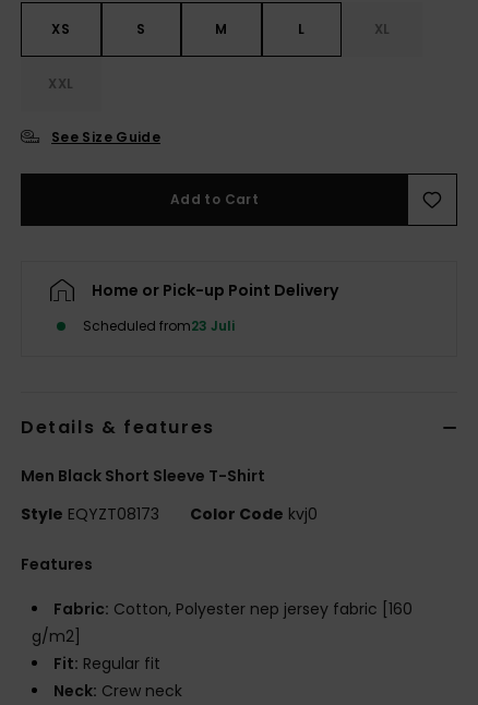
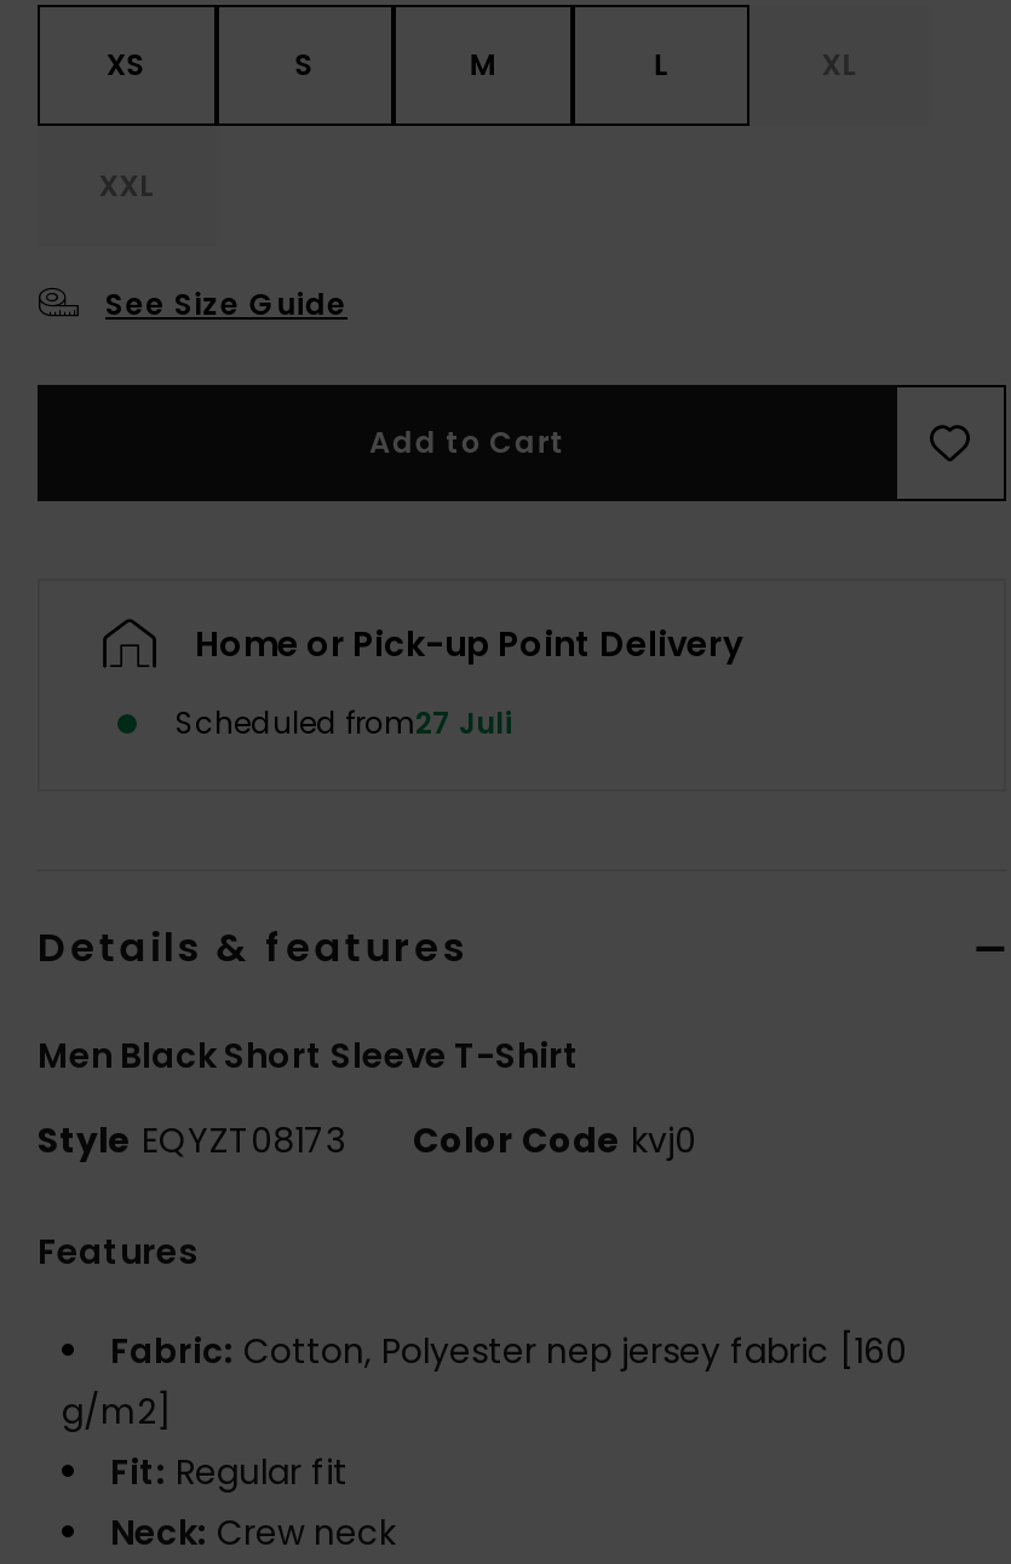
[83,317,235,335] Scheduled from23 Juli -> [176,702,512,744] Scheduled from27 Juli

